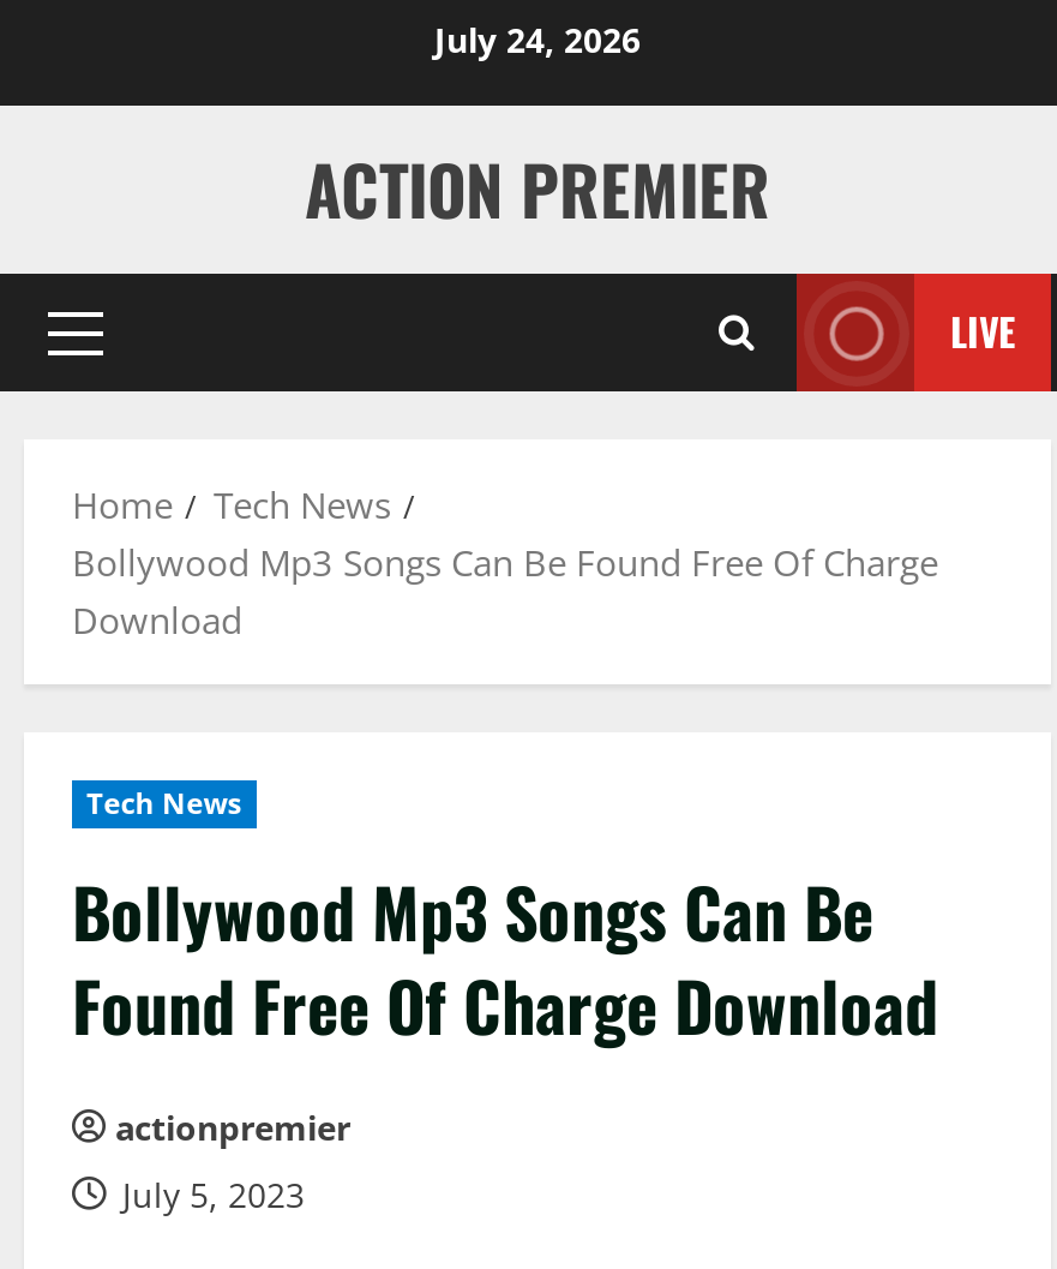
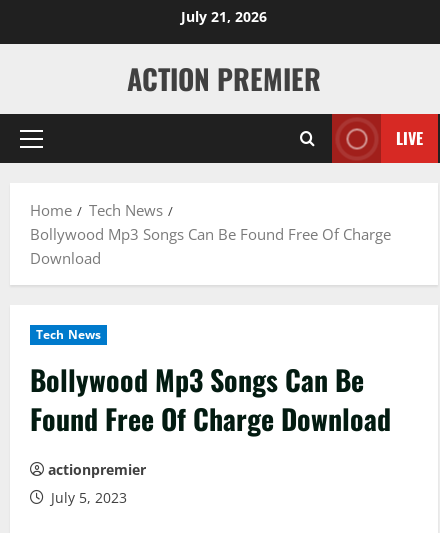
[434,17,641,62] July 24, 2026 -> [181,7,267,26] July 21, 2026

